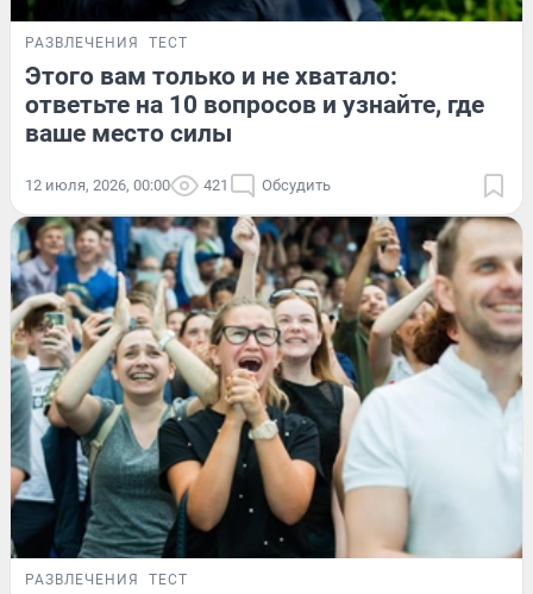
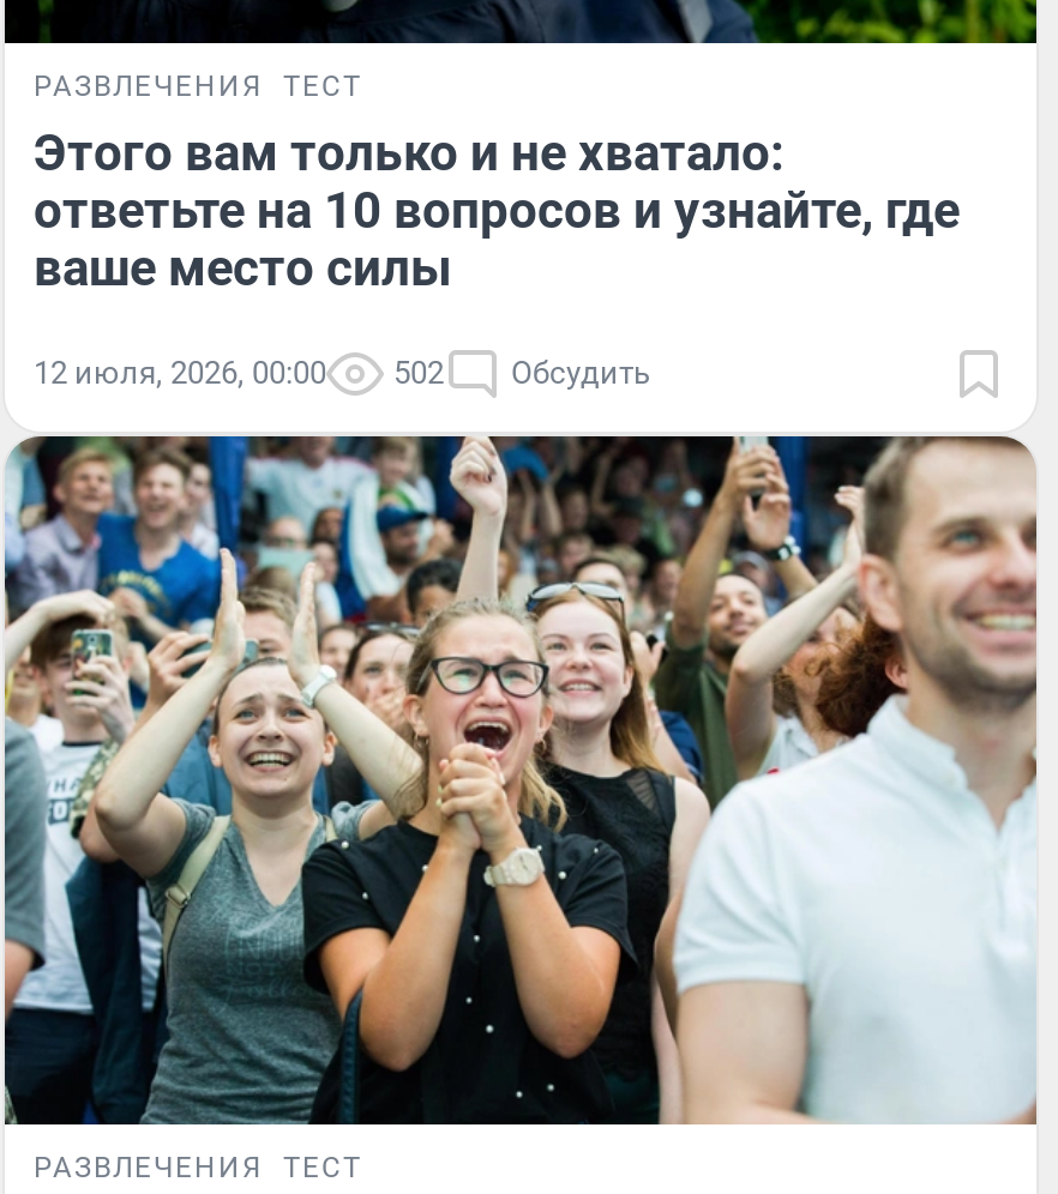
[25,176,331,194] 12 июля, 2026, 00:00 421 Обсудить -> [34,355,650,391] 12 июля, 2026, 00:00 502 Обсудить

